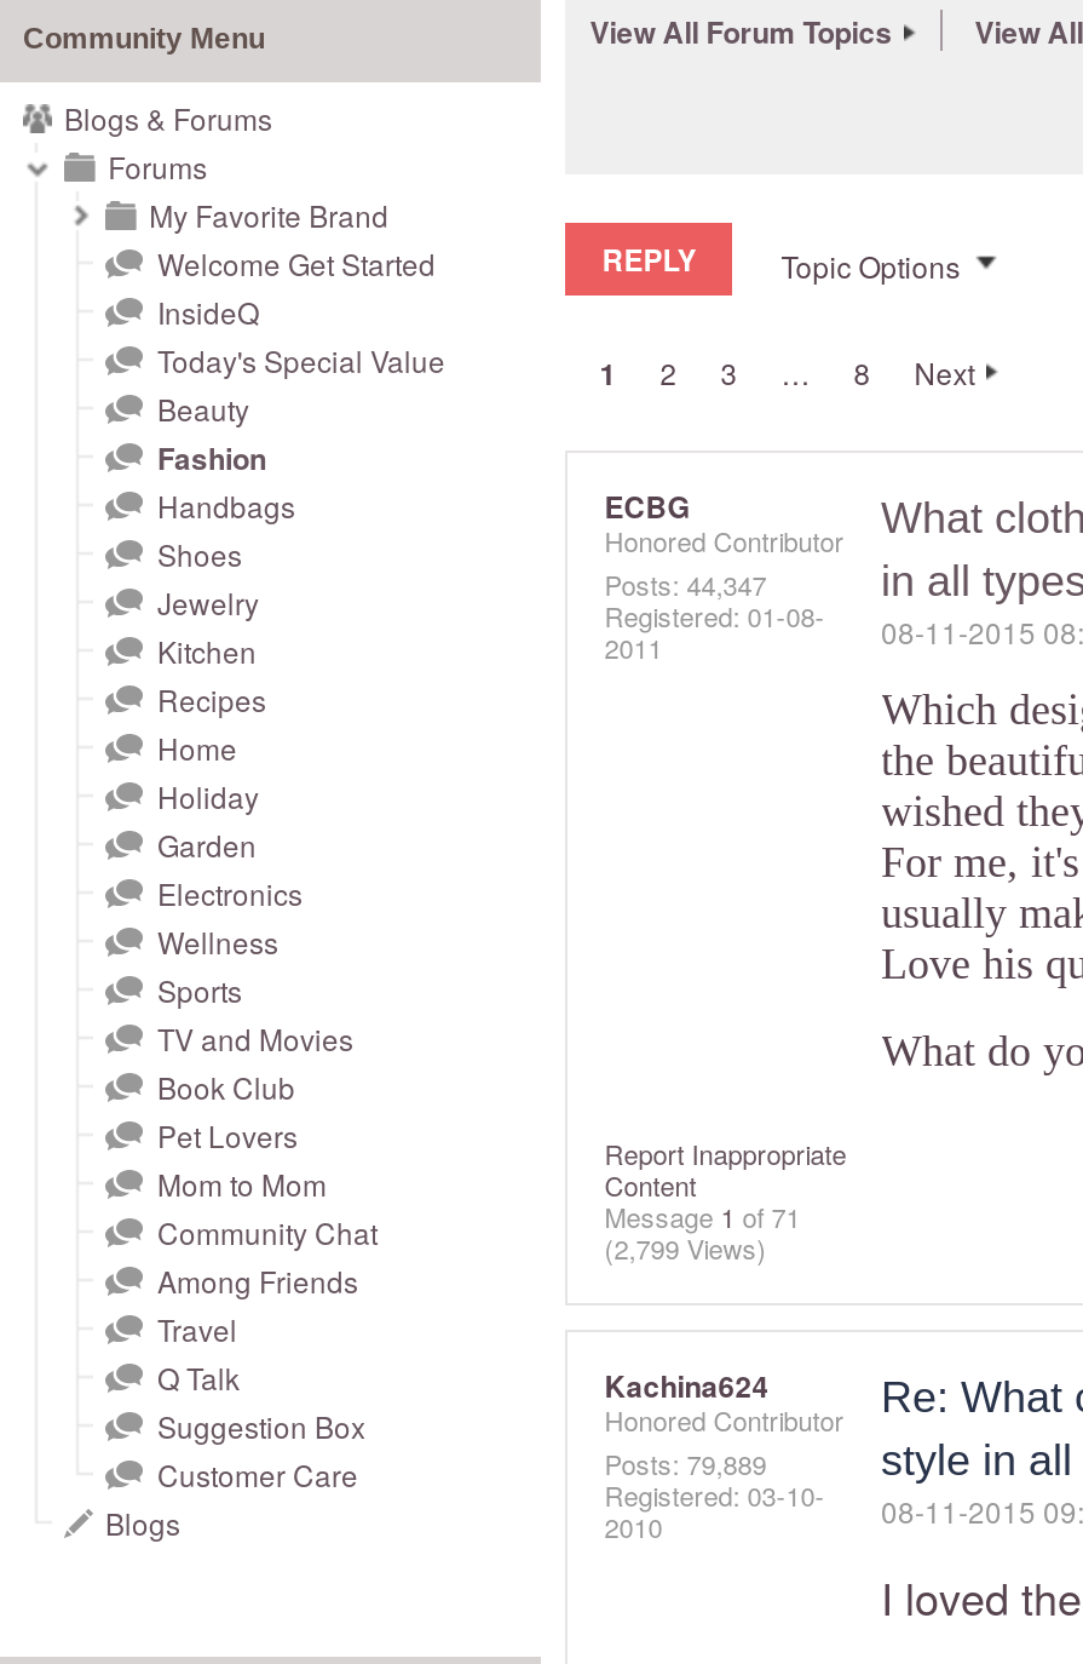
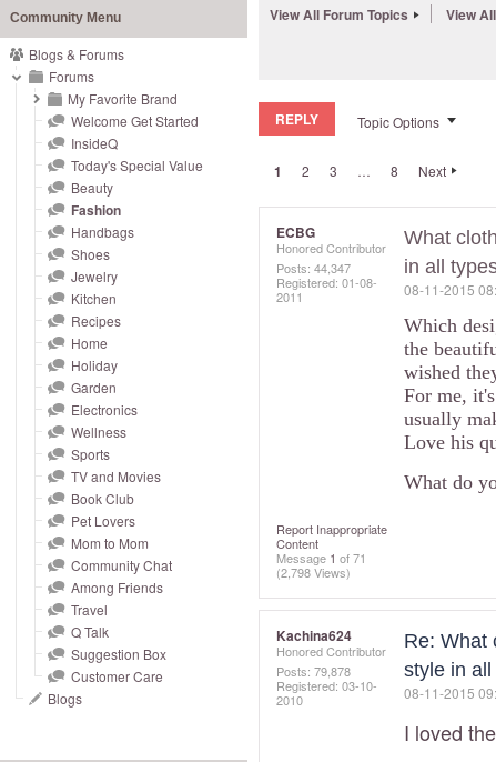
[604,1228,766,1267] (2,799 Views) -> [277,563,351,581] (2,798 Views)
[604,1444,766,1482] Posts: 79,889 -> [277,662,351,680] Posts: 79,878

